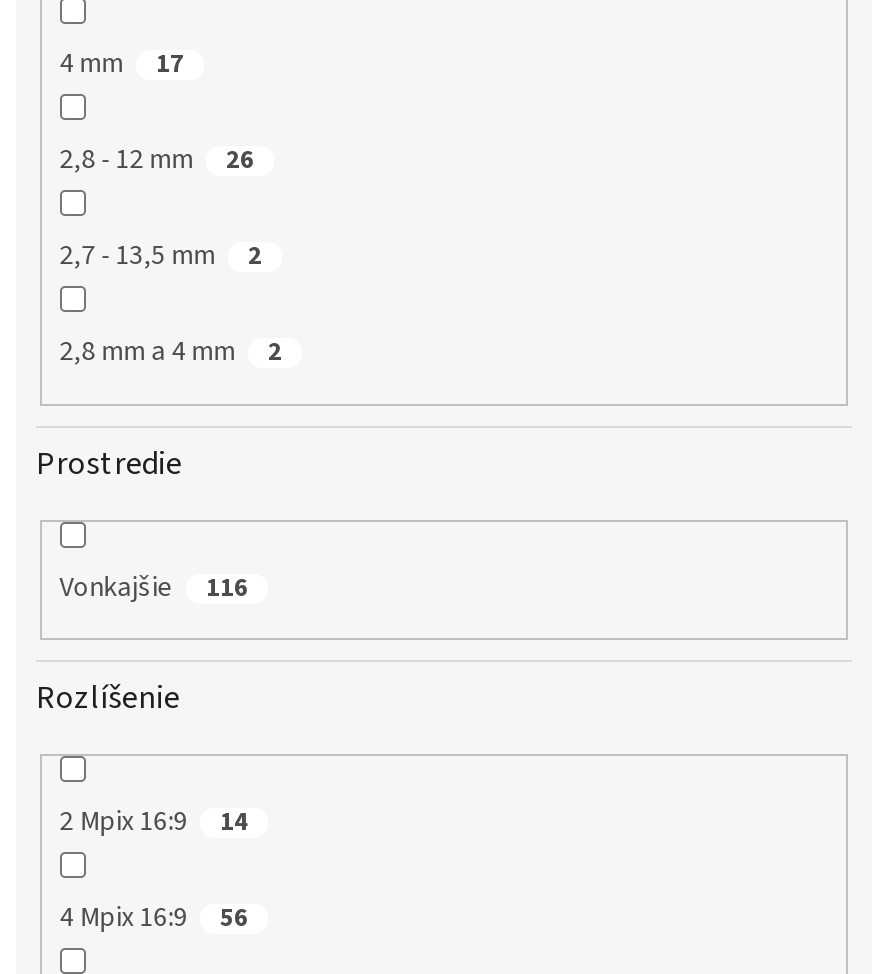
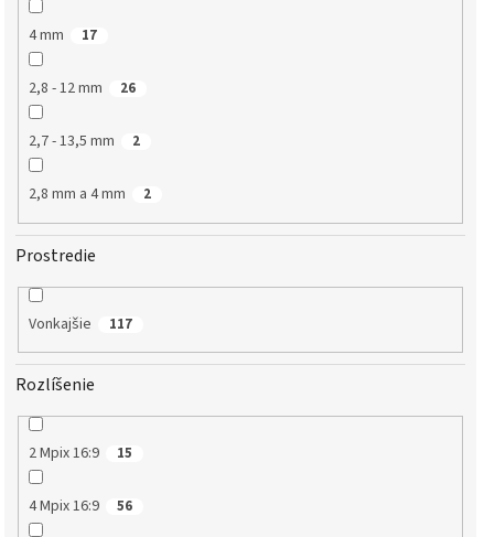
[60,567,248,607] Vonkajšie 116 -> [28,313,132,335] Vonkajšie 117
[60,802,248,842] 2 Mpix 16:9 14 -> [28,442,132,464] 2 Mpix 16:9 15

